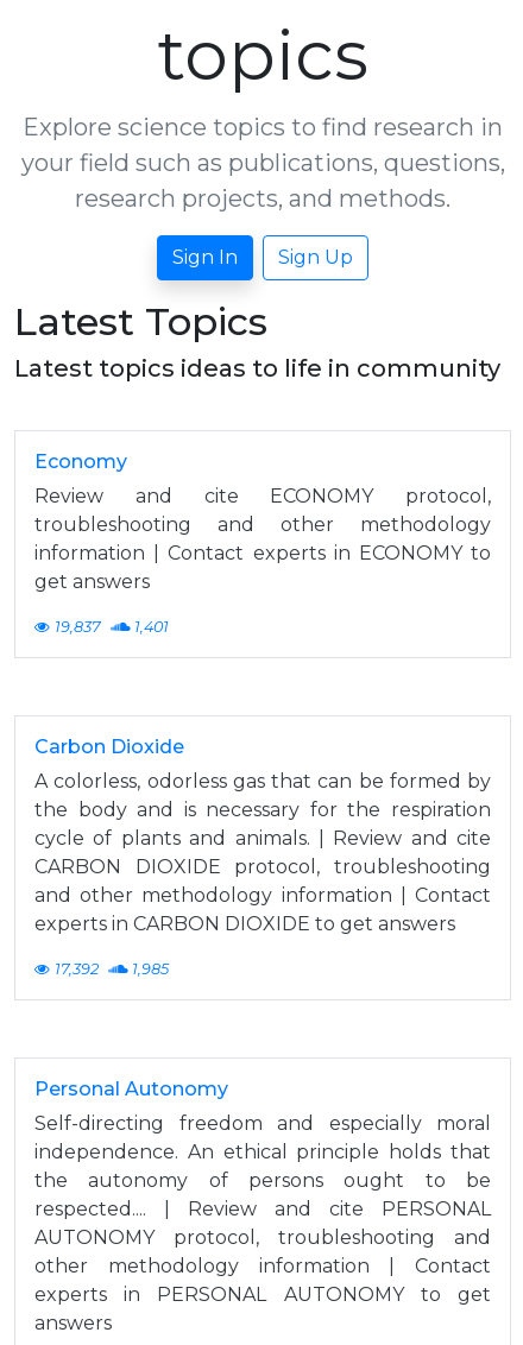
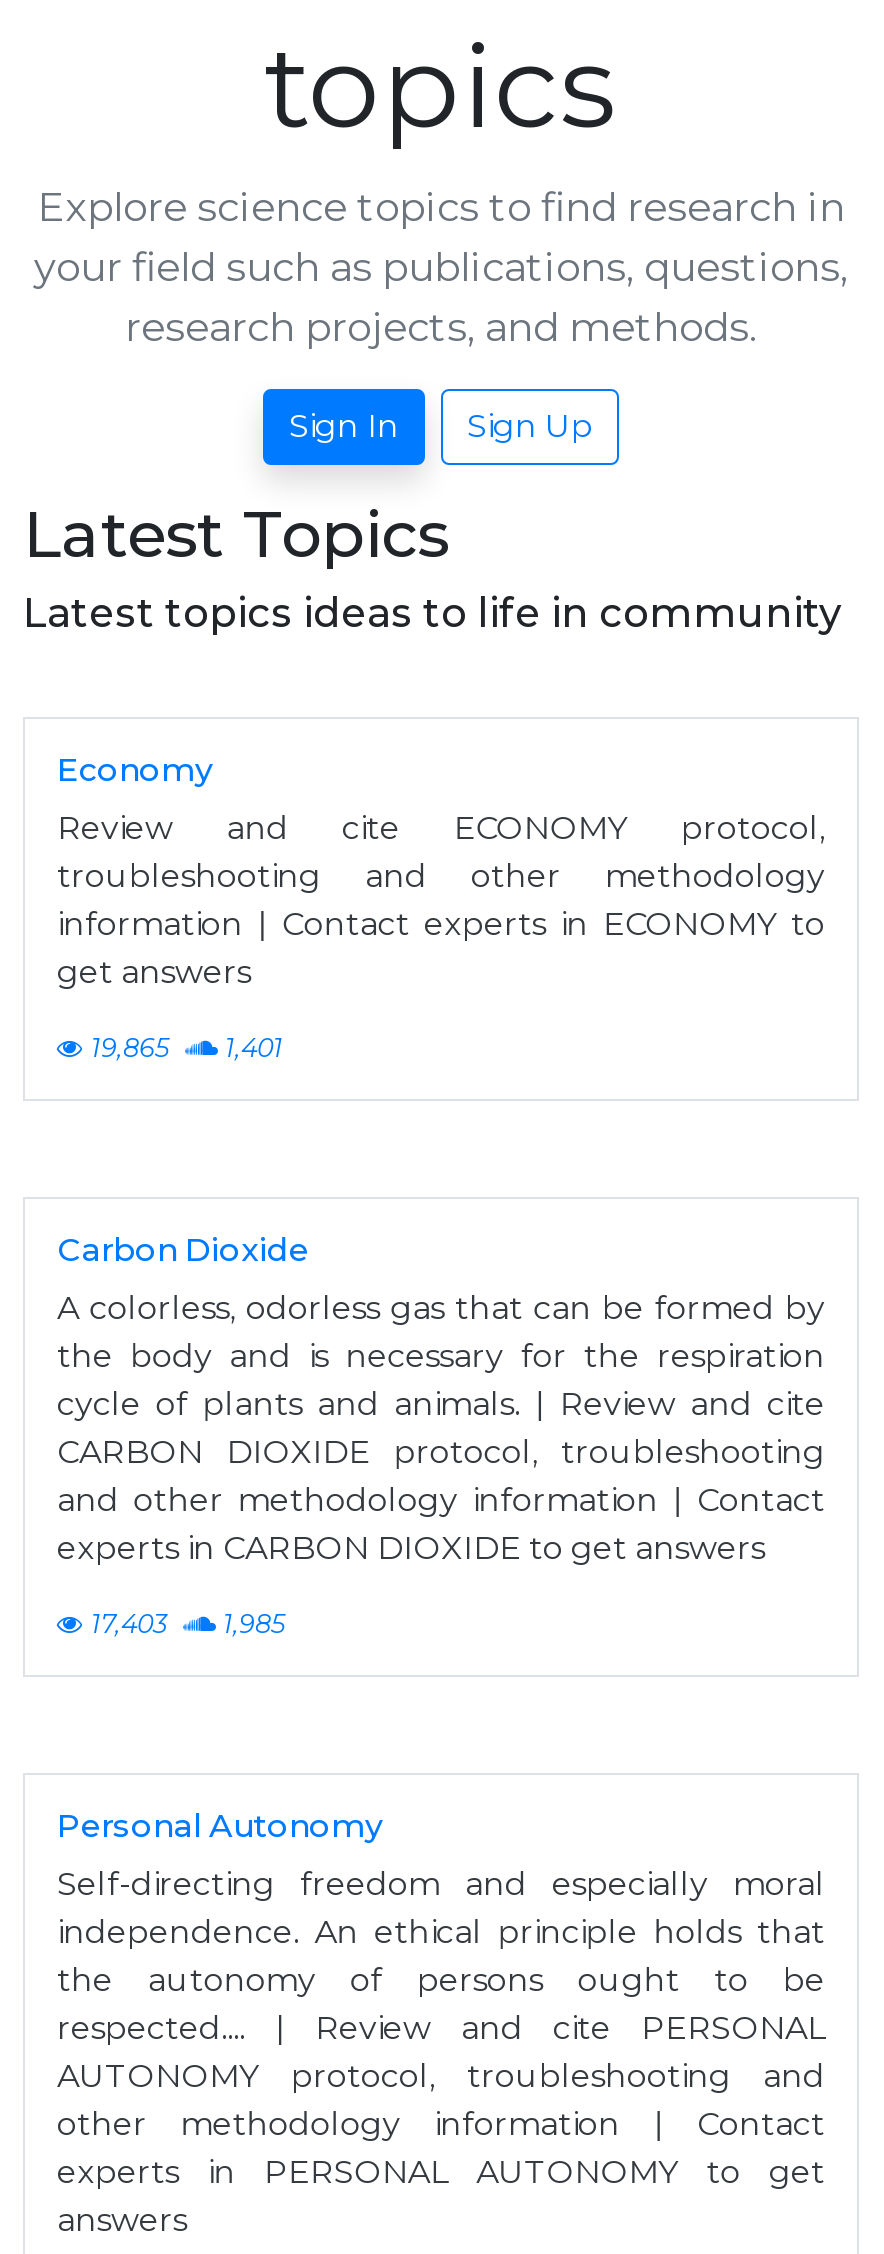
[55,617,169,635] 19,837 1,401 -> [91,1032,283,1062] 19,865 1,401
[55,960,169,978] 17,392 1,985 -> [91,1608,285,1638] 17,403 1,985

